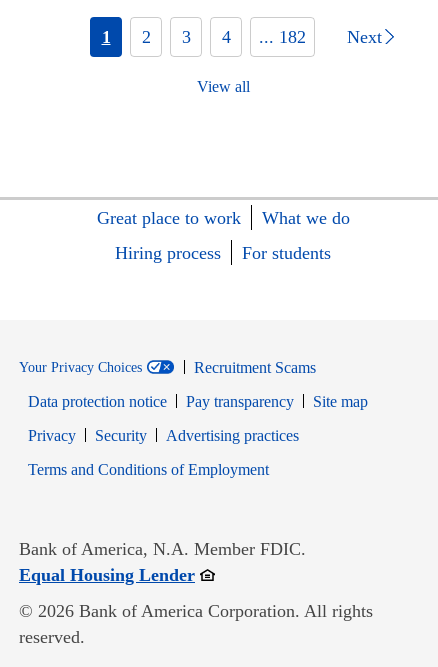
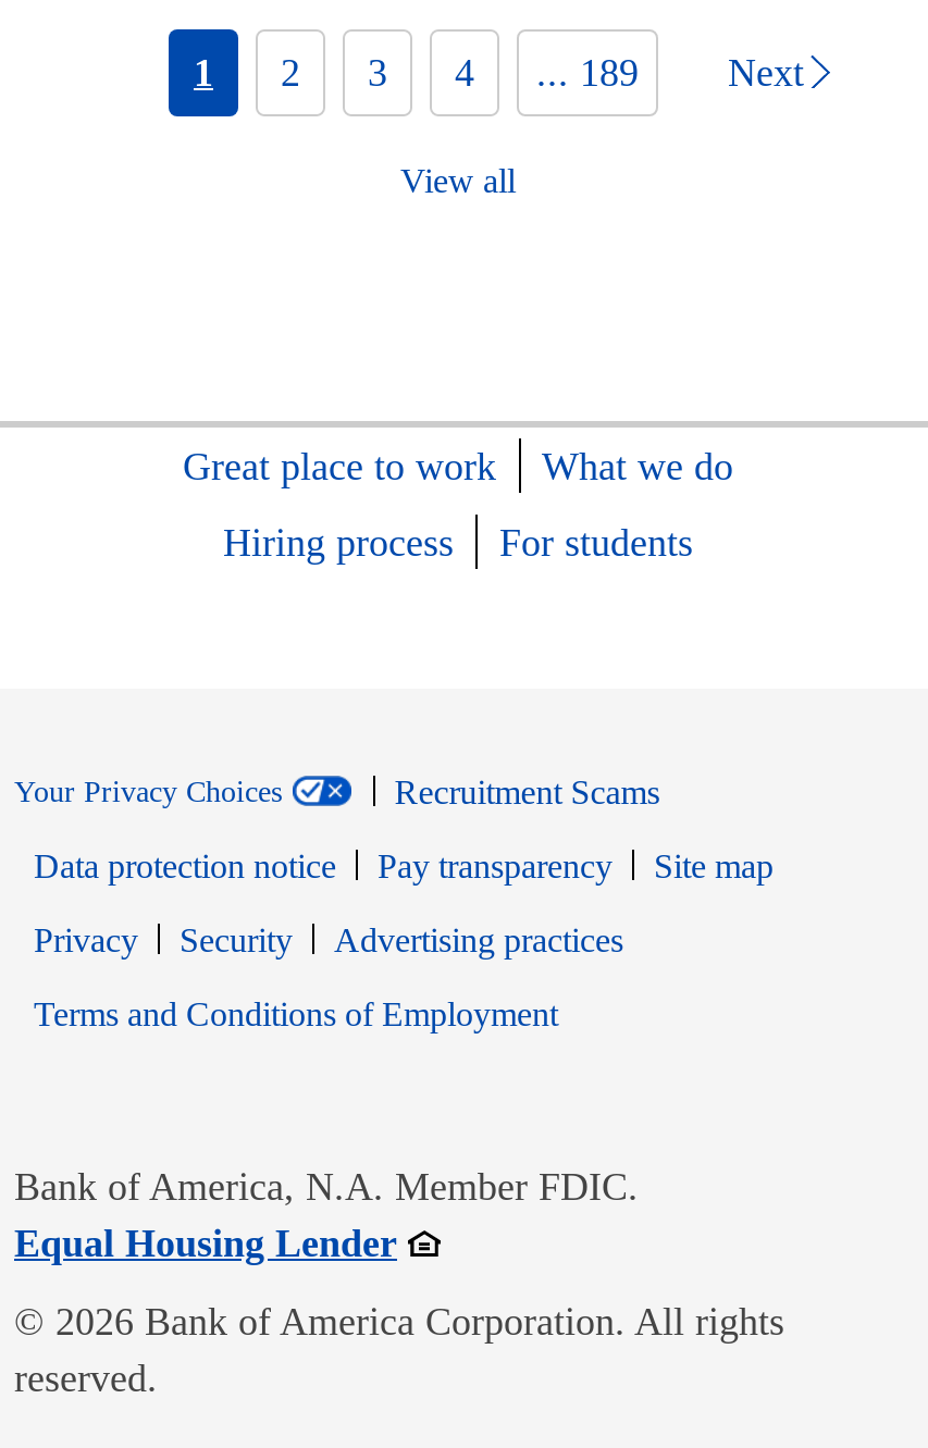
[101,26,306,46] 1 2 3 4 ... 182 -> [194,50,639,94] 1 2 3 4 ... 189

